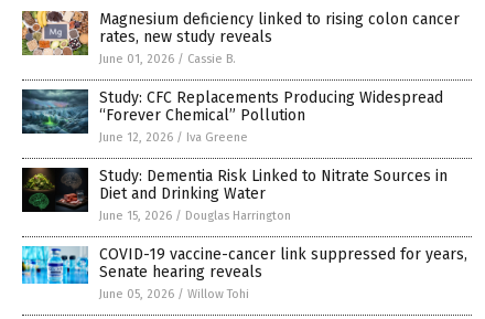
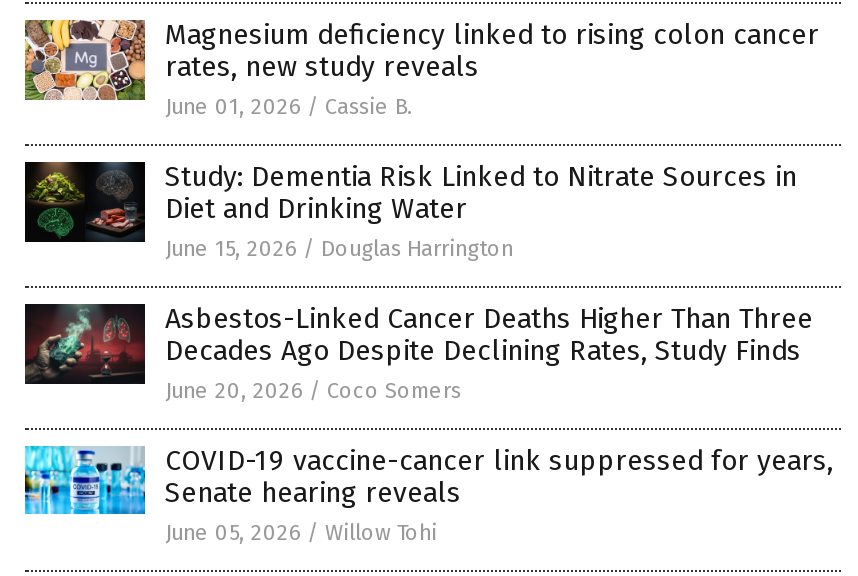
[21,88,443,145] [image] | Study: CFC Replacements Producing Widespread | “Forever Chemical” Pollution | June 12, 2026 / Iva Greene -> none
moved [22,160,448,223] -> [25,148,797,262]: [image] | Study: Dementia Risk Linked to Nitrate Sources in | Diet and Drinking Water | June 15, 2026 / Douglas Harrington
none -> [25,302,813,404] [image] | Asbestos-Linked Cancer Deaths Higher Than Three | Decades Ago Despite Declining Rates, Study Finds | June 20, 2026 / Coco Somers

